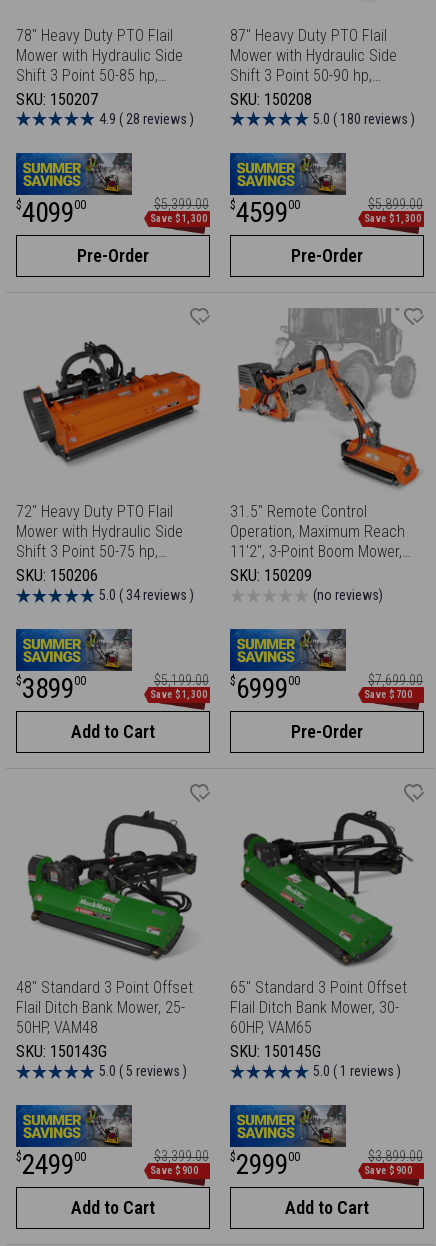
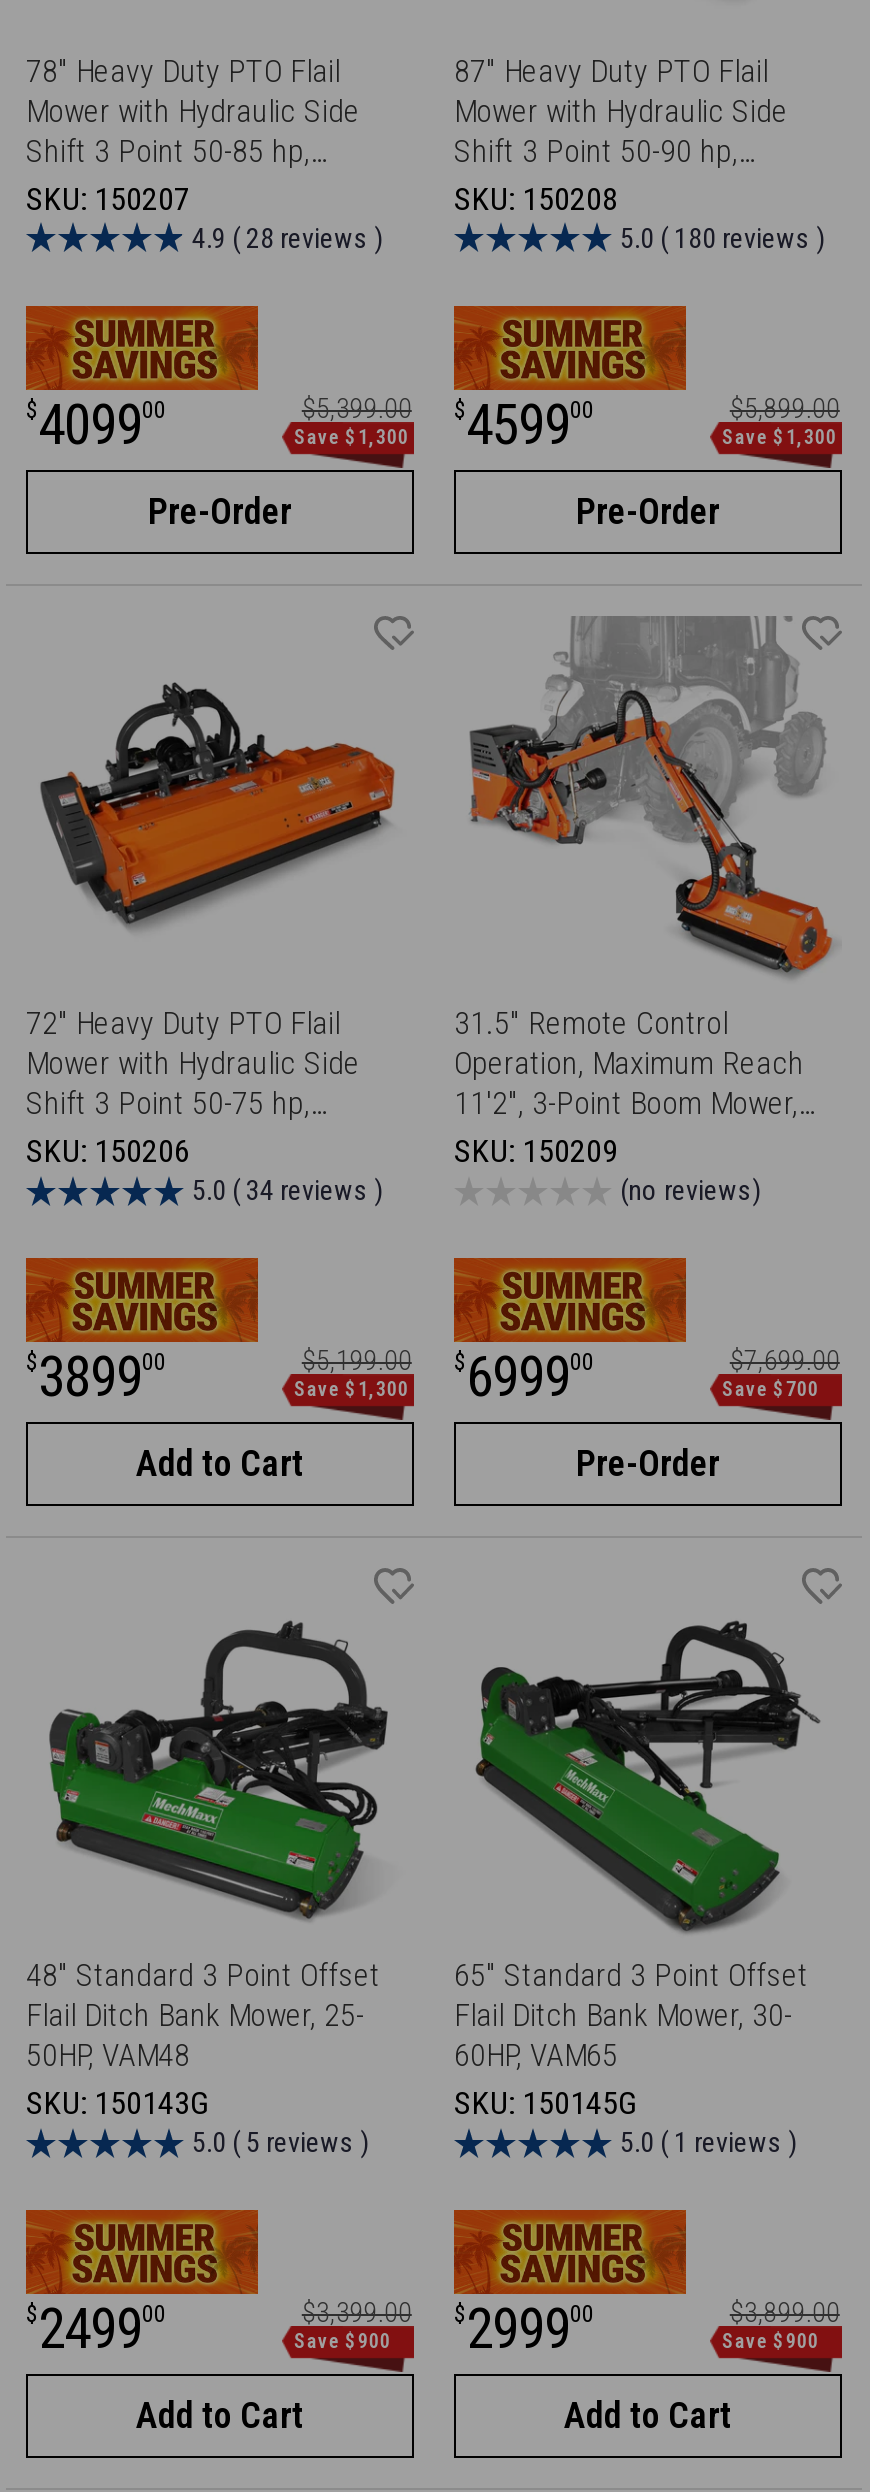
[15,152,133,196] [image] -> [24,304,260,392] [image]
[229,152,347,196] [image] -> [452,304,688,392] [image]
[15,628,133,672] [image] -> [24,1256,260,1344] [image]
[229,628,347,672] [image] -> [452,1256,688,1344] [image]
[15,1104,133,1148] [image] -> [24,2208,260,2296] [image]
[229,1104,347,1148] [image] -> [452,2208,688,2296] [image]

